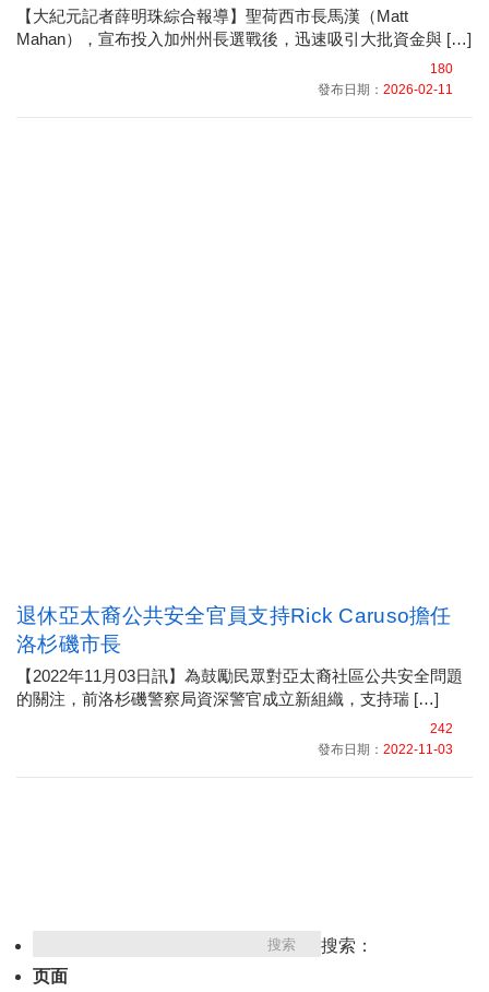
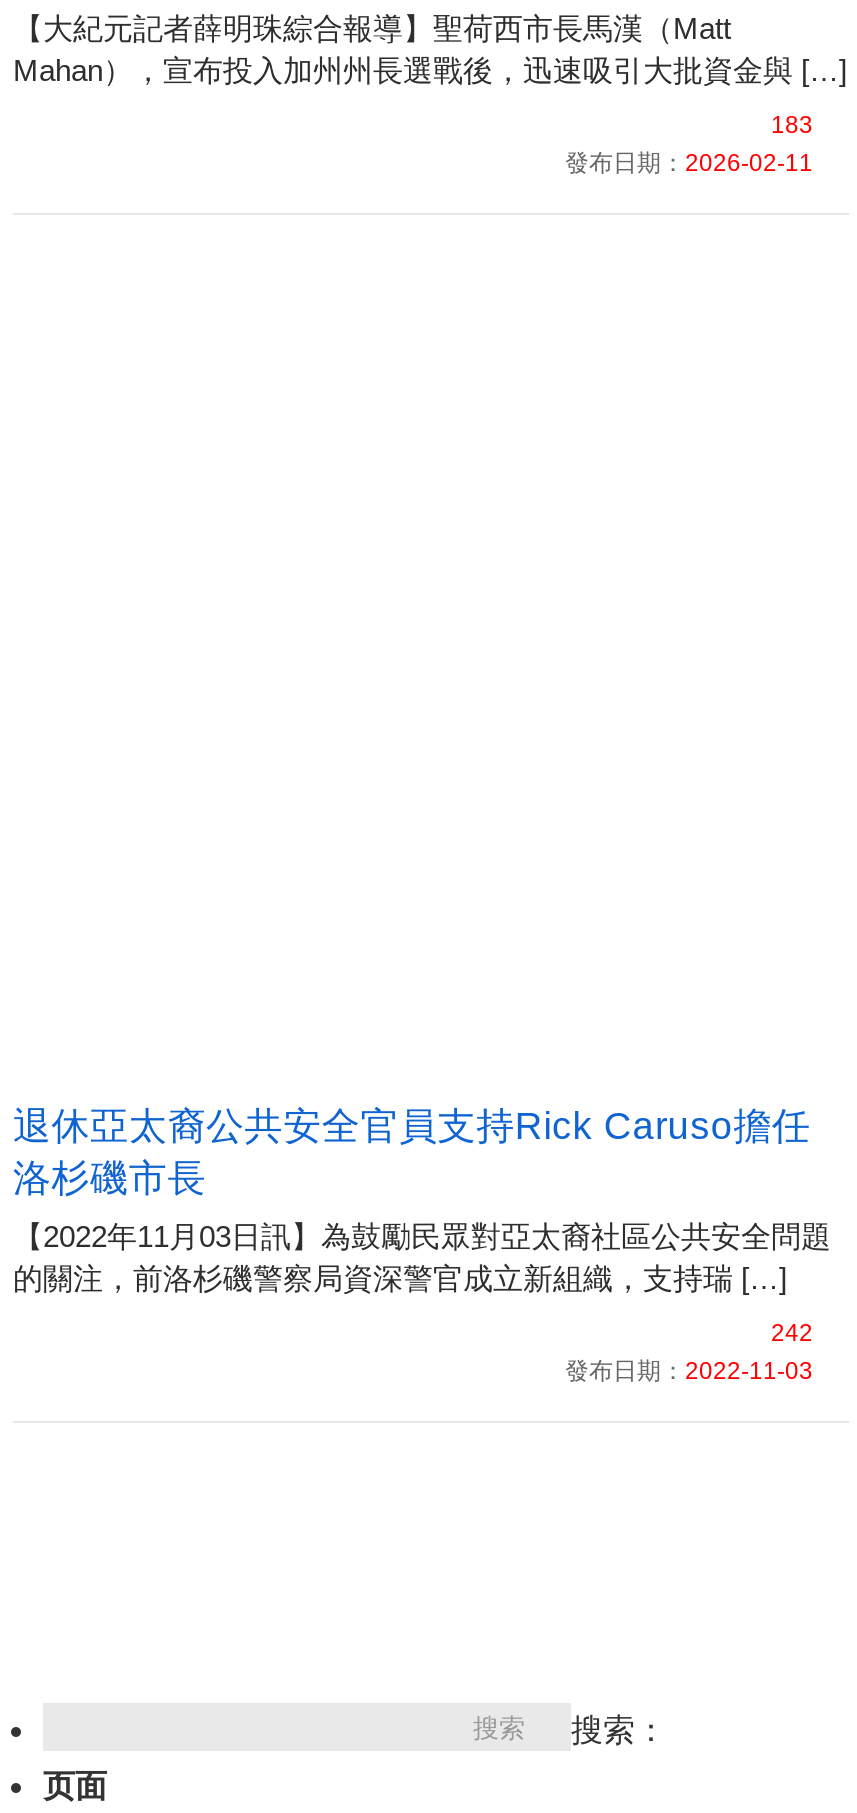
[430,61,453,76] 180 -> [771,111,813,139] 183

